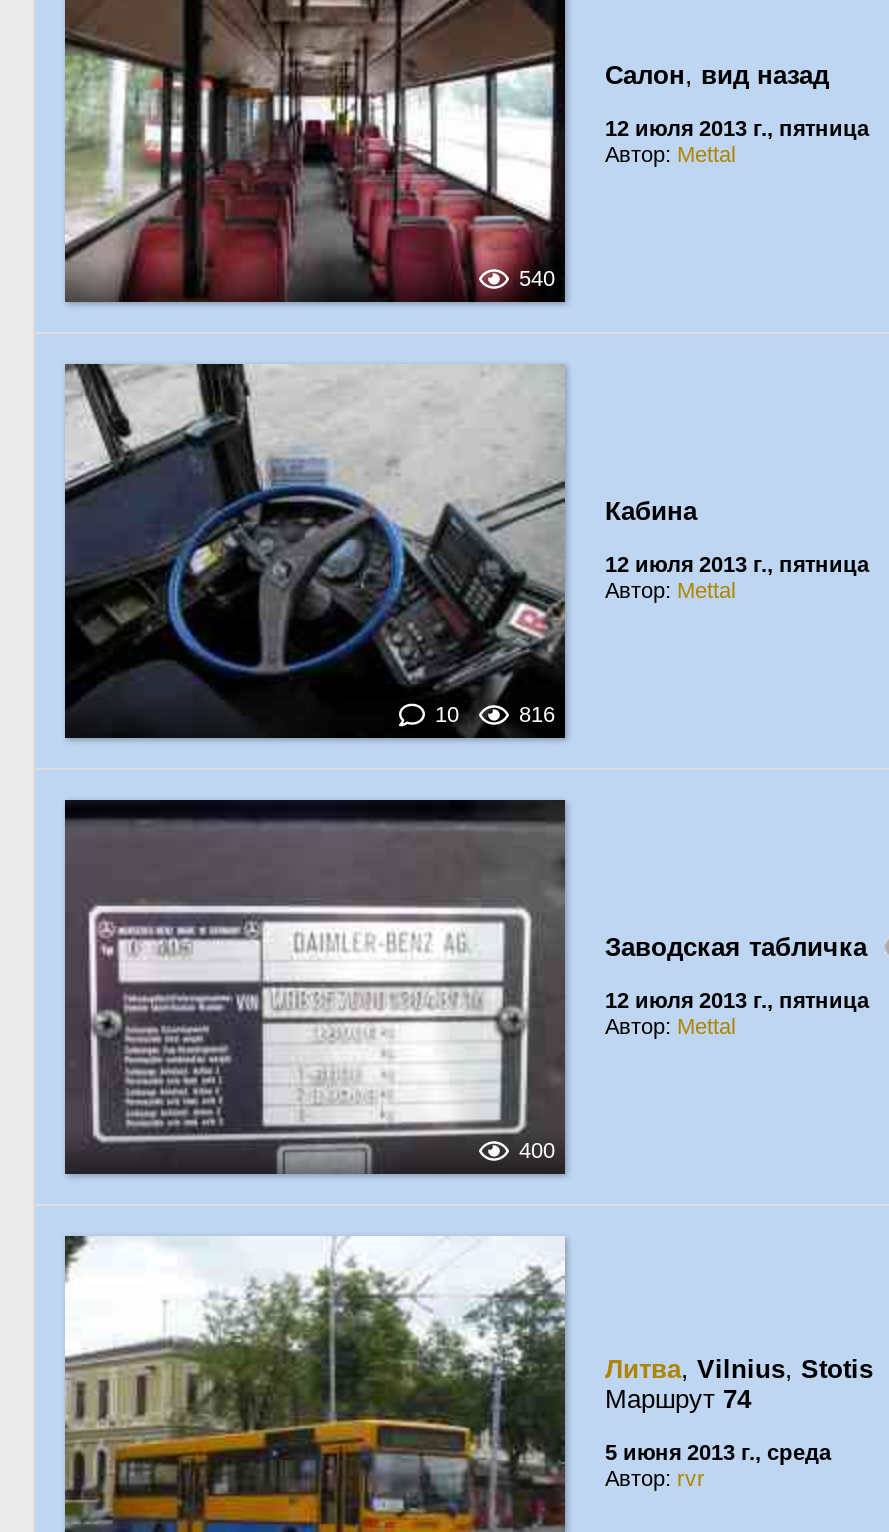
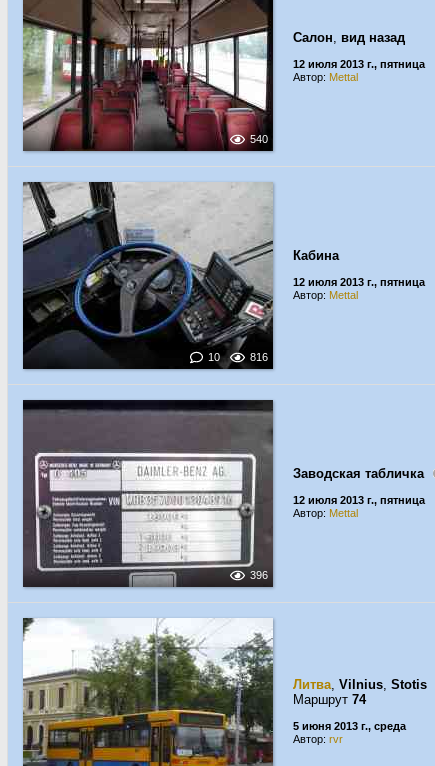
[519,1138,555,1162] 400 -> [250,569,268,581] 396

